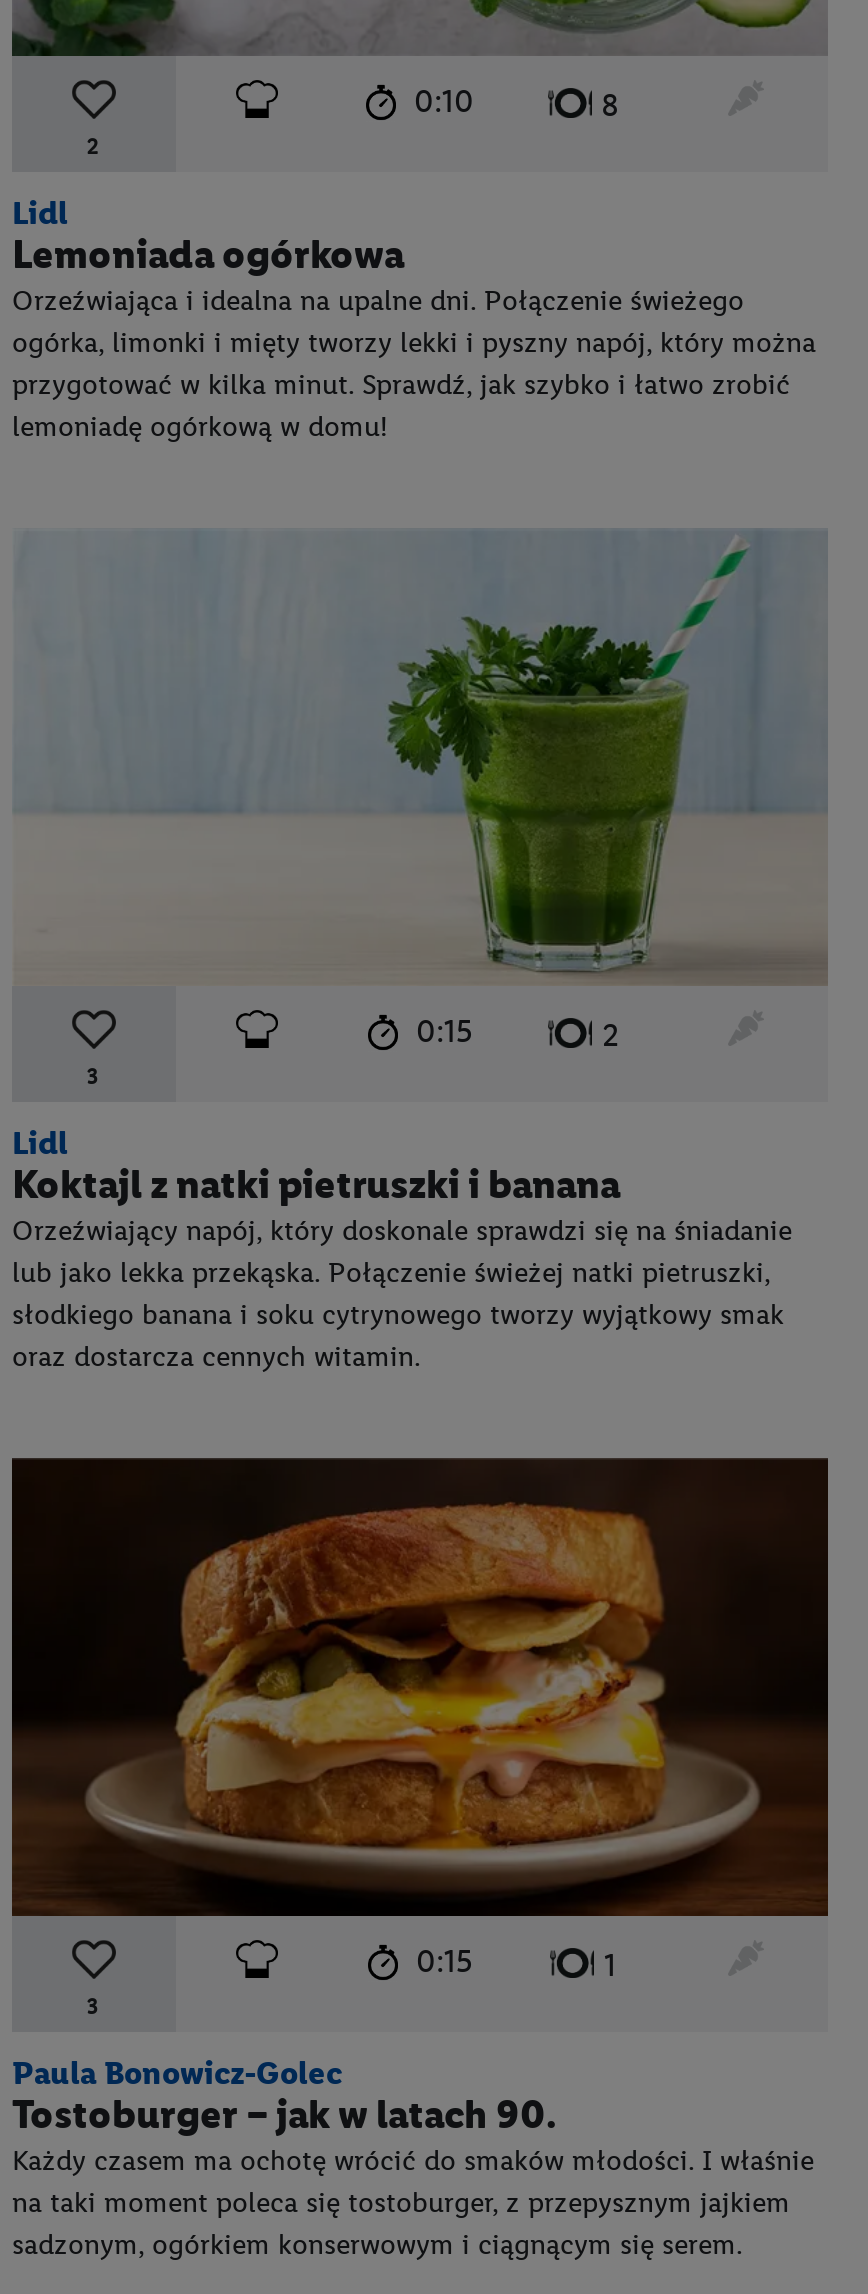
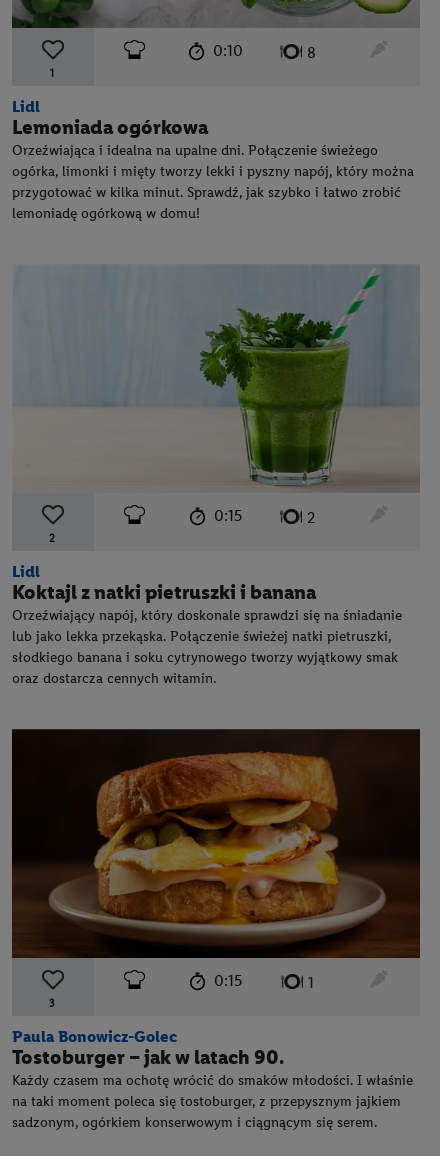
[87,135,101,161] 2 -> [50,67,55,80] 1
[87,1065,101,1091] 3 -> [49,532,56,545] 2

